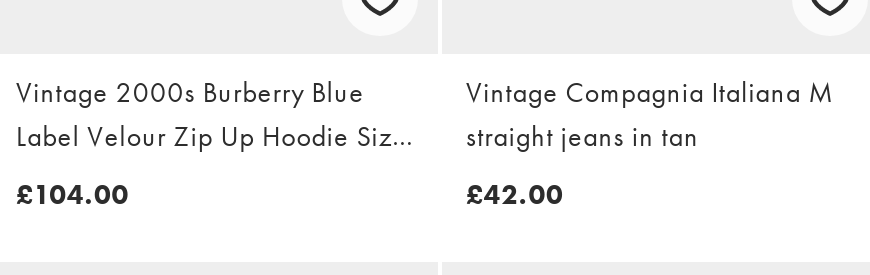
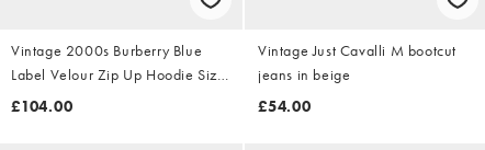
[466,73,834,153] Vintage Compagnia Italiana M | straight jeans in tan -> [258,40,456,84] Vintage Just Cavalli M bootcut | jeans in beige
[466,175,564,211] £42.00 -> [258,96,311,116] £54.00

